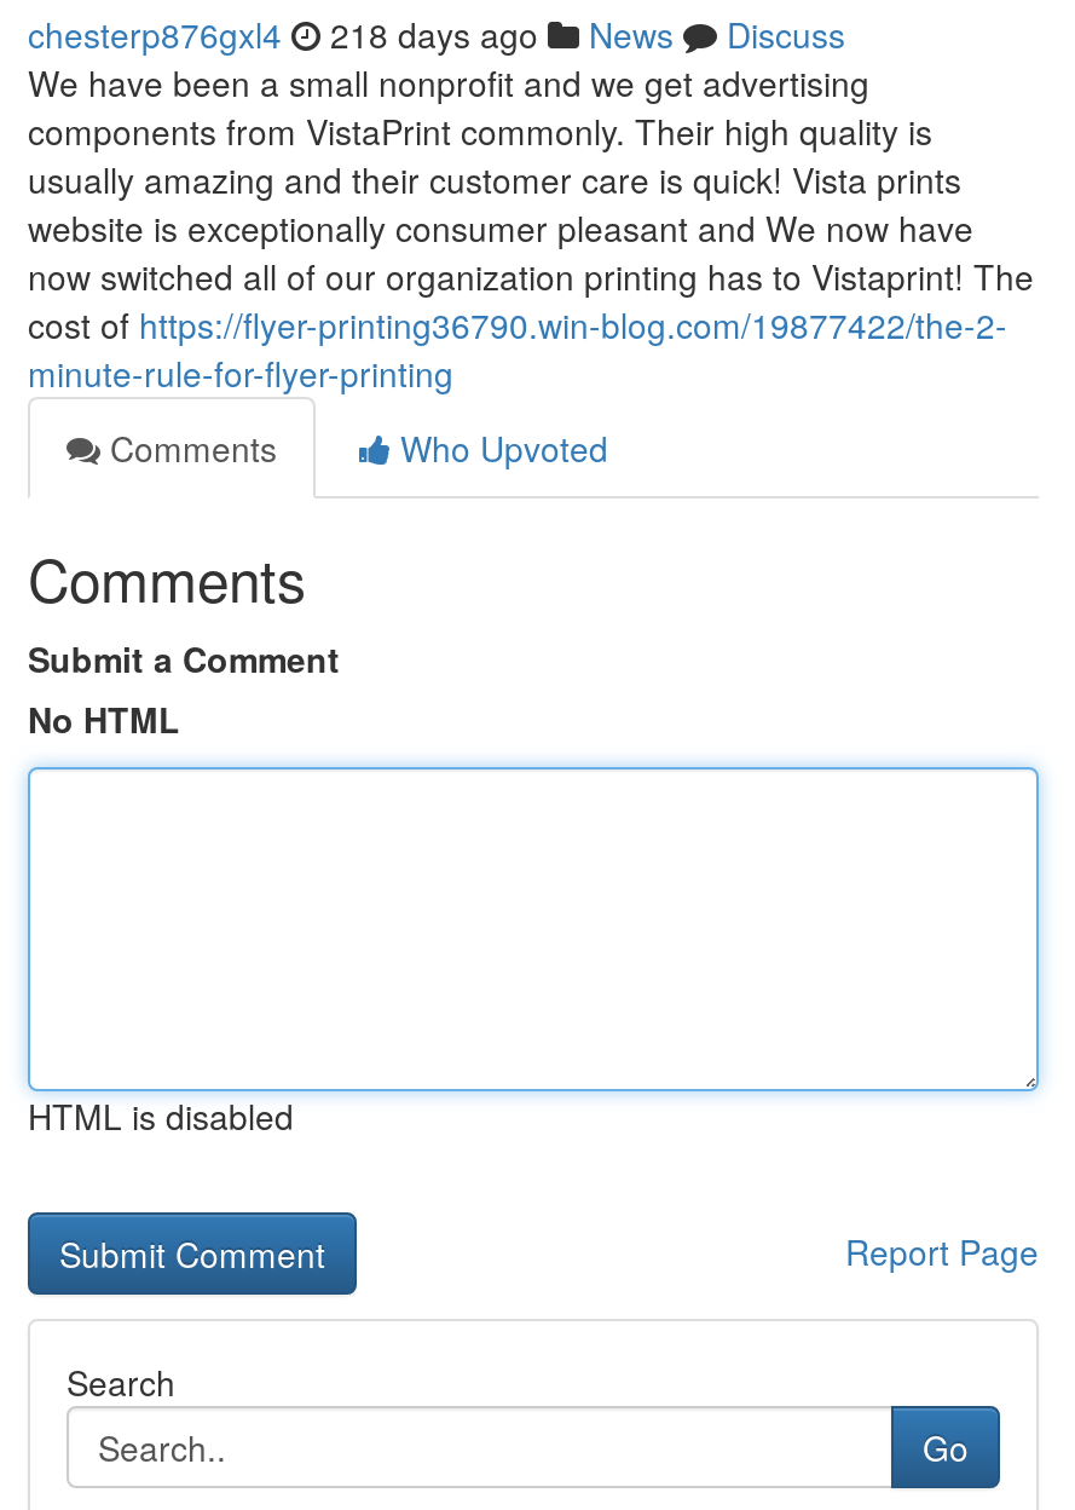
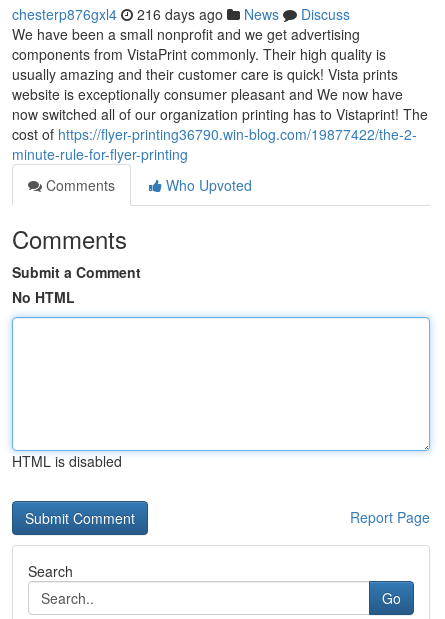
[28,10,845,58] chesterp876gxl4 218 days ago News Discuss -> [12,4,350,24] chesterp876gxl4 216 days ago News Discuss

